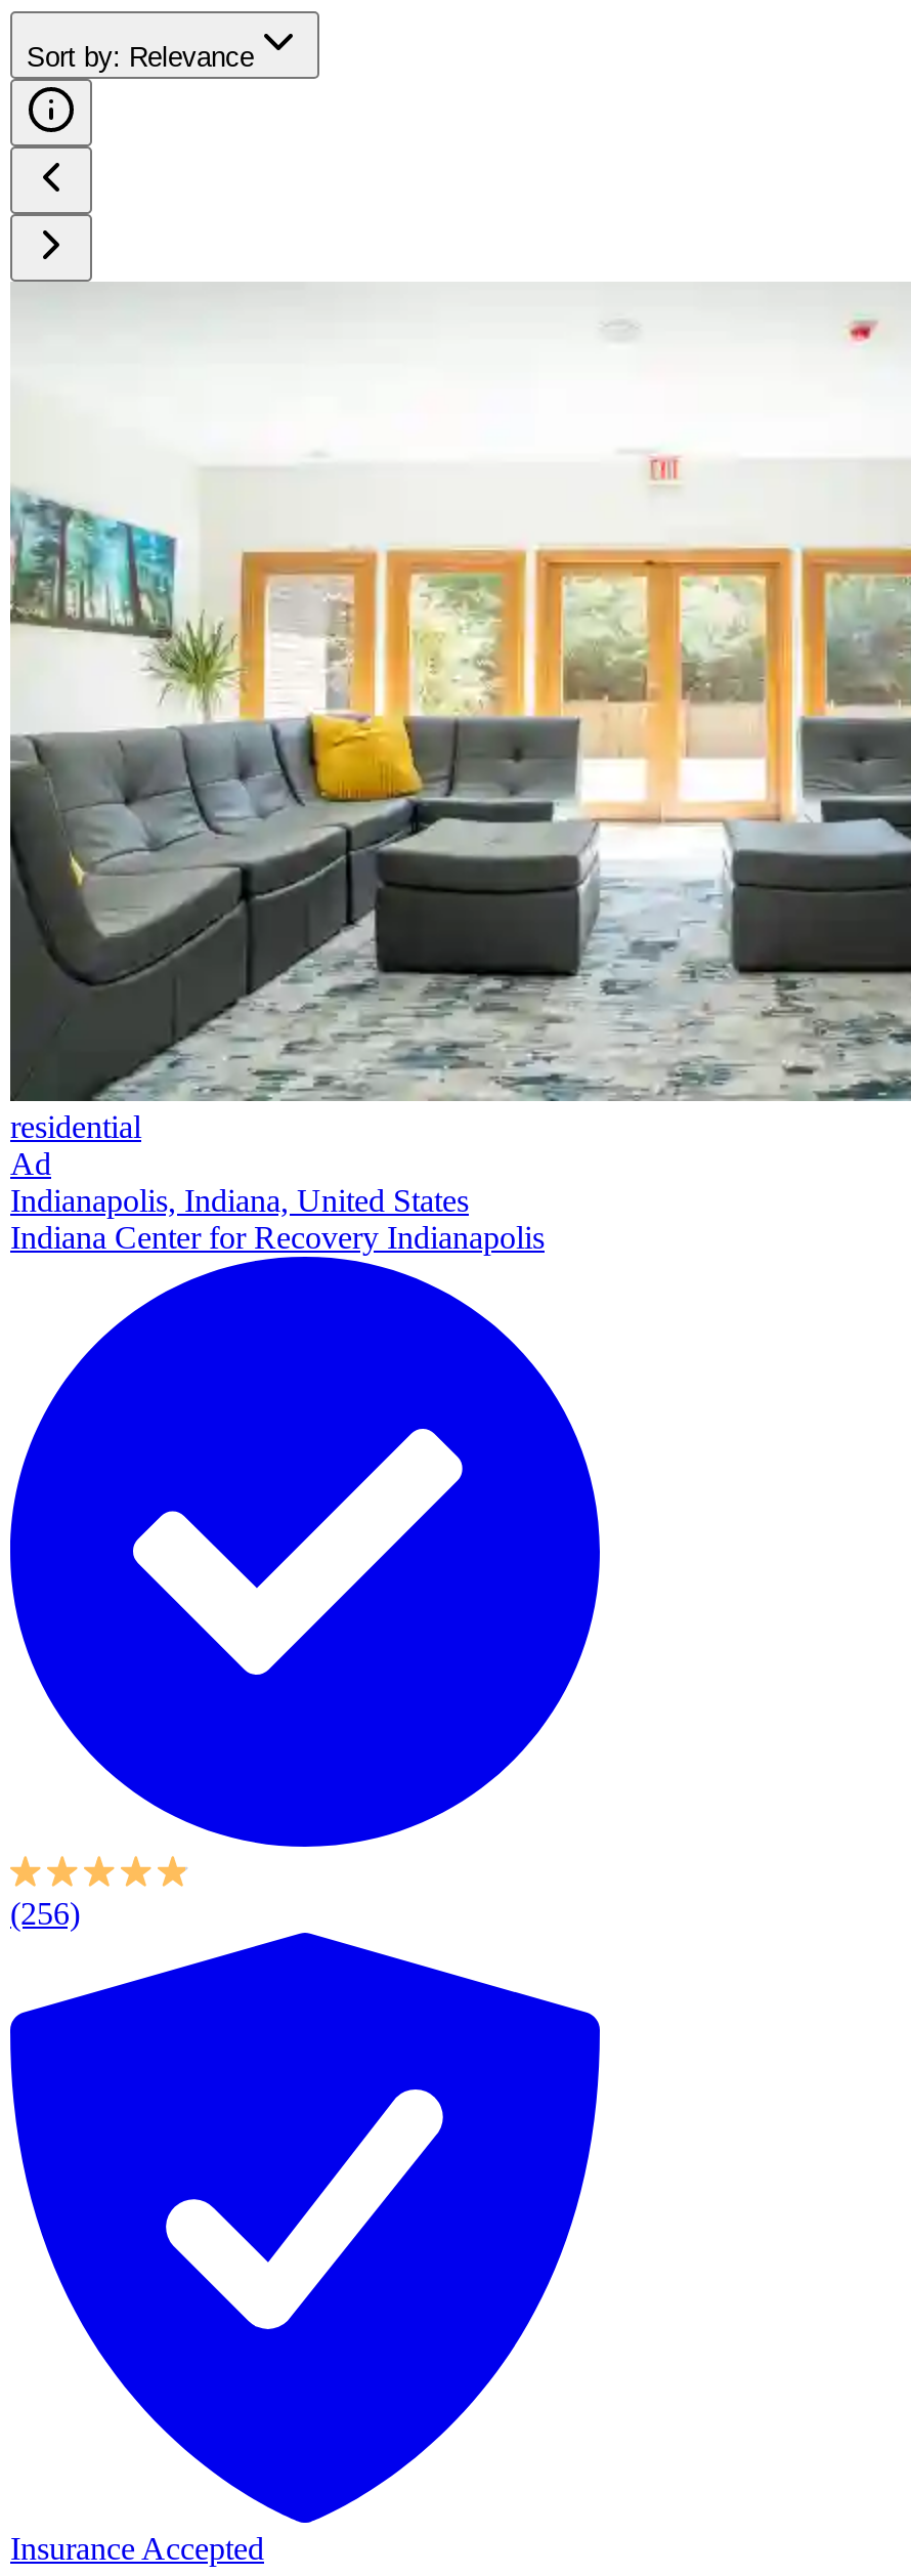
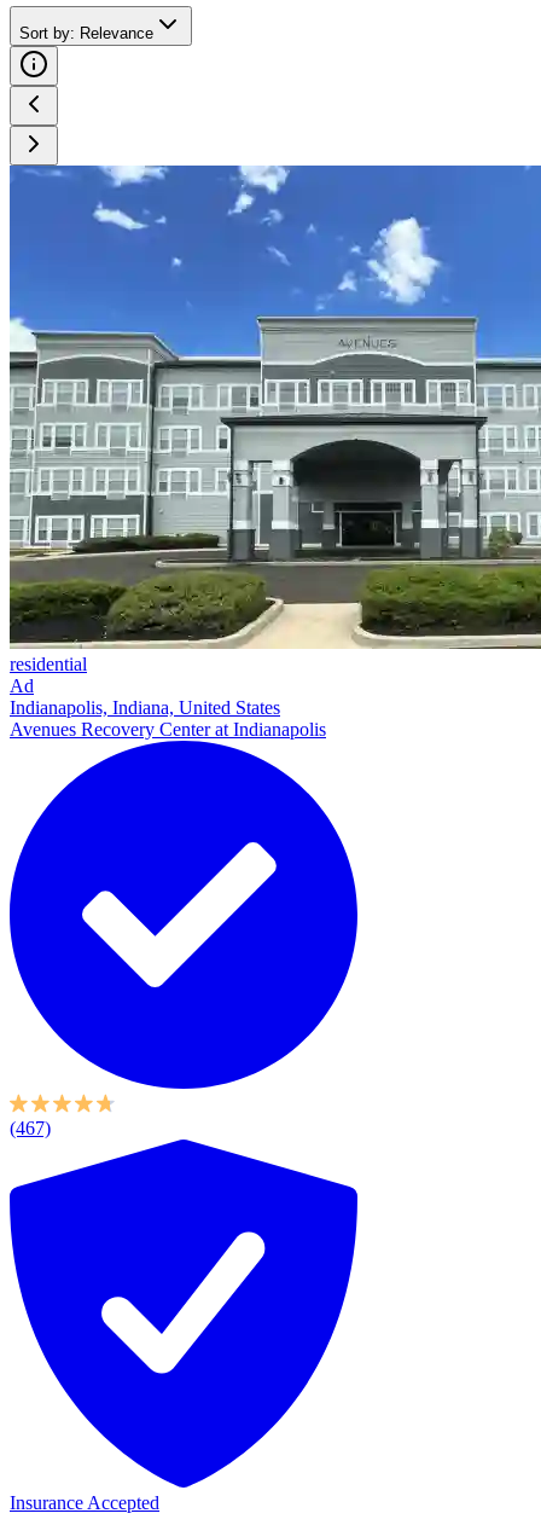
[10,282,905,1103] [image] -> [8,164,537,650] [image]
[10,1219,545,1254] Indiana Center for Recovery Indianapolis -> [10,719,326,739] Avenues Recovery Center at Indianapolis
[10,1895,80,1930] (256) -> [10,1117,51,1138] (467)

